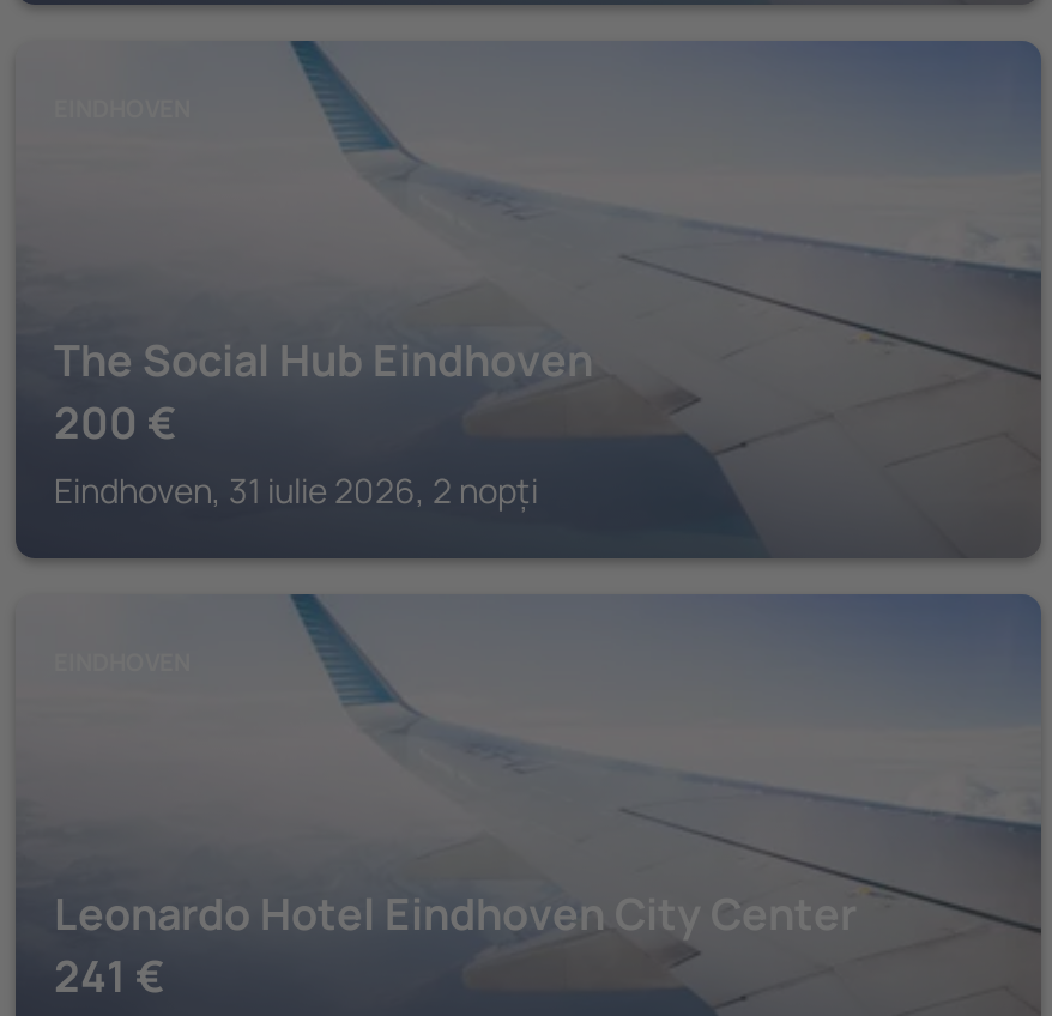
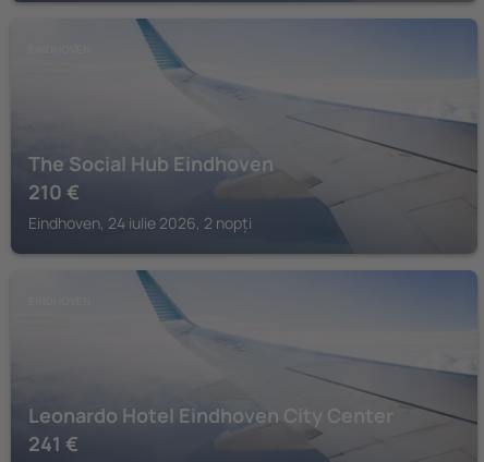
[54,393,176,450] 200 € -> [28,179,80,205] 210 €
[54,467,538,513] Eindhoven, 31 iulie 2026, 2 nopți -> [28,212,252,233] Eindhoven, 24 iulie 2026, 2 nopți

